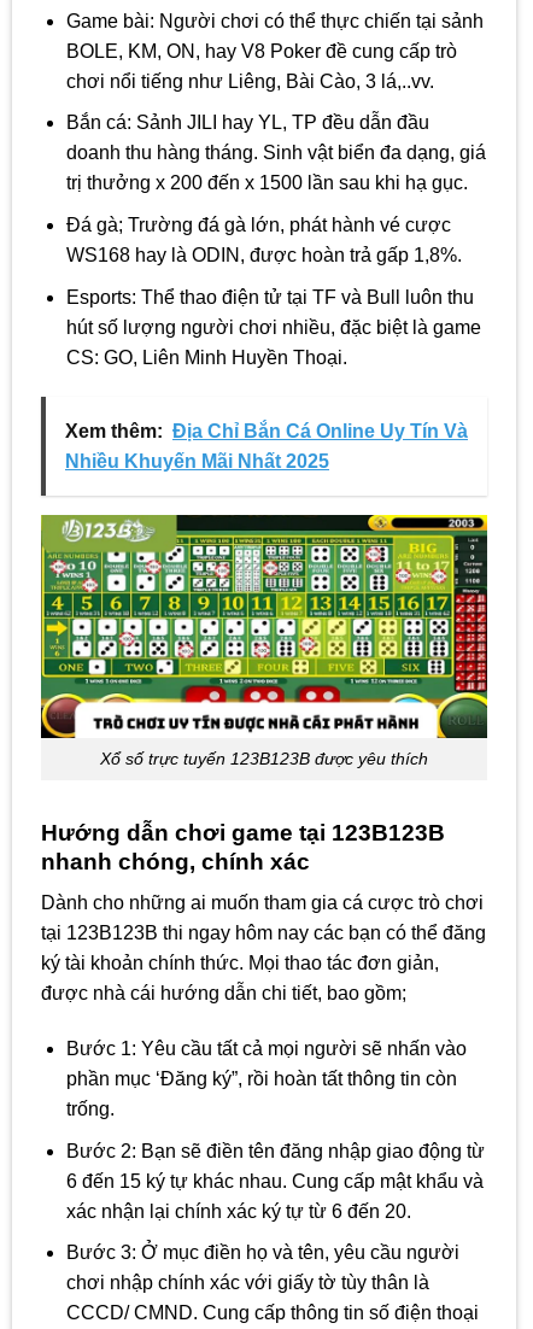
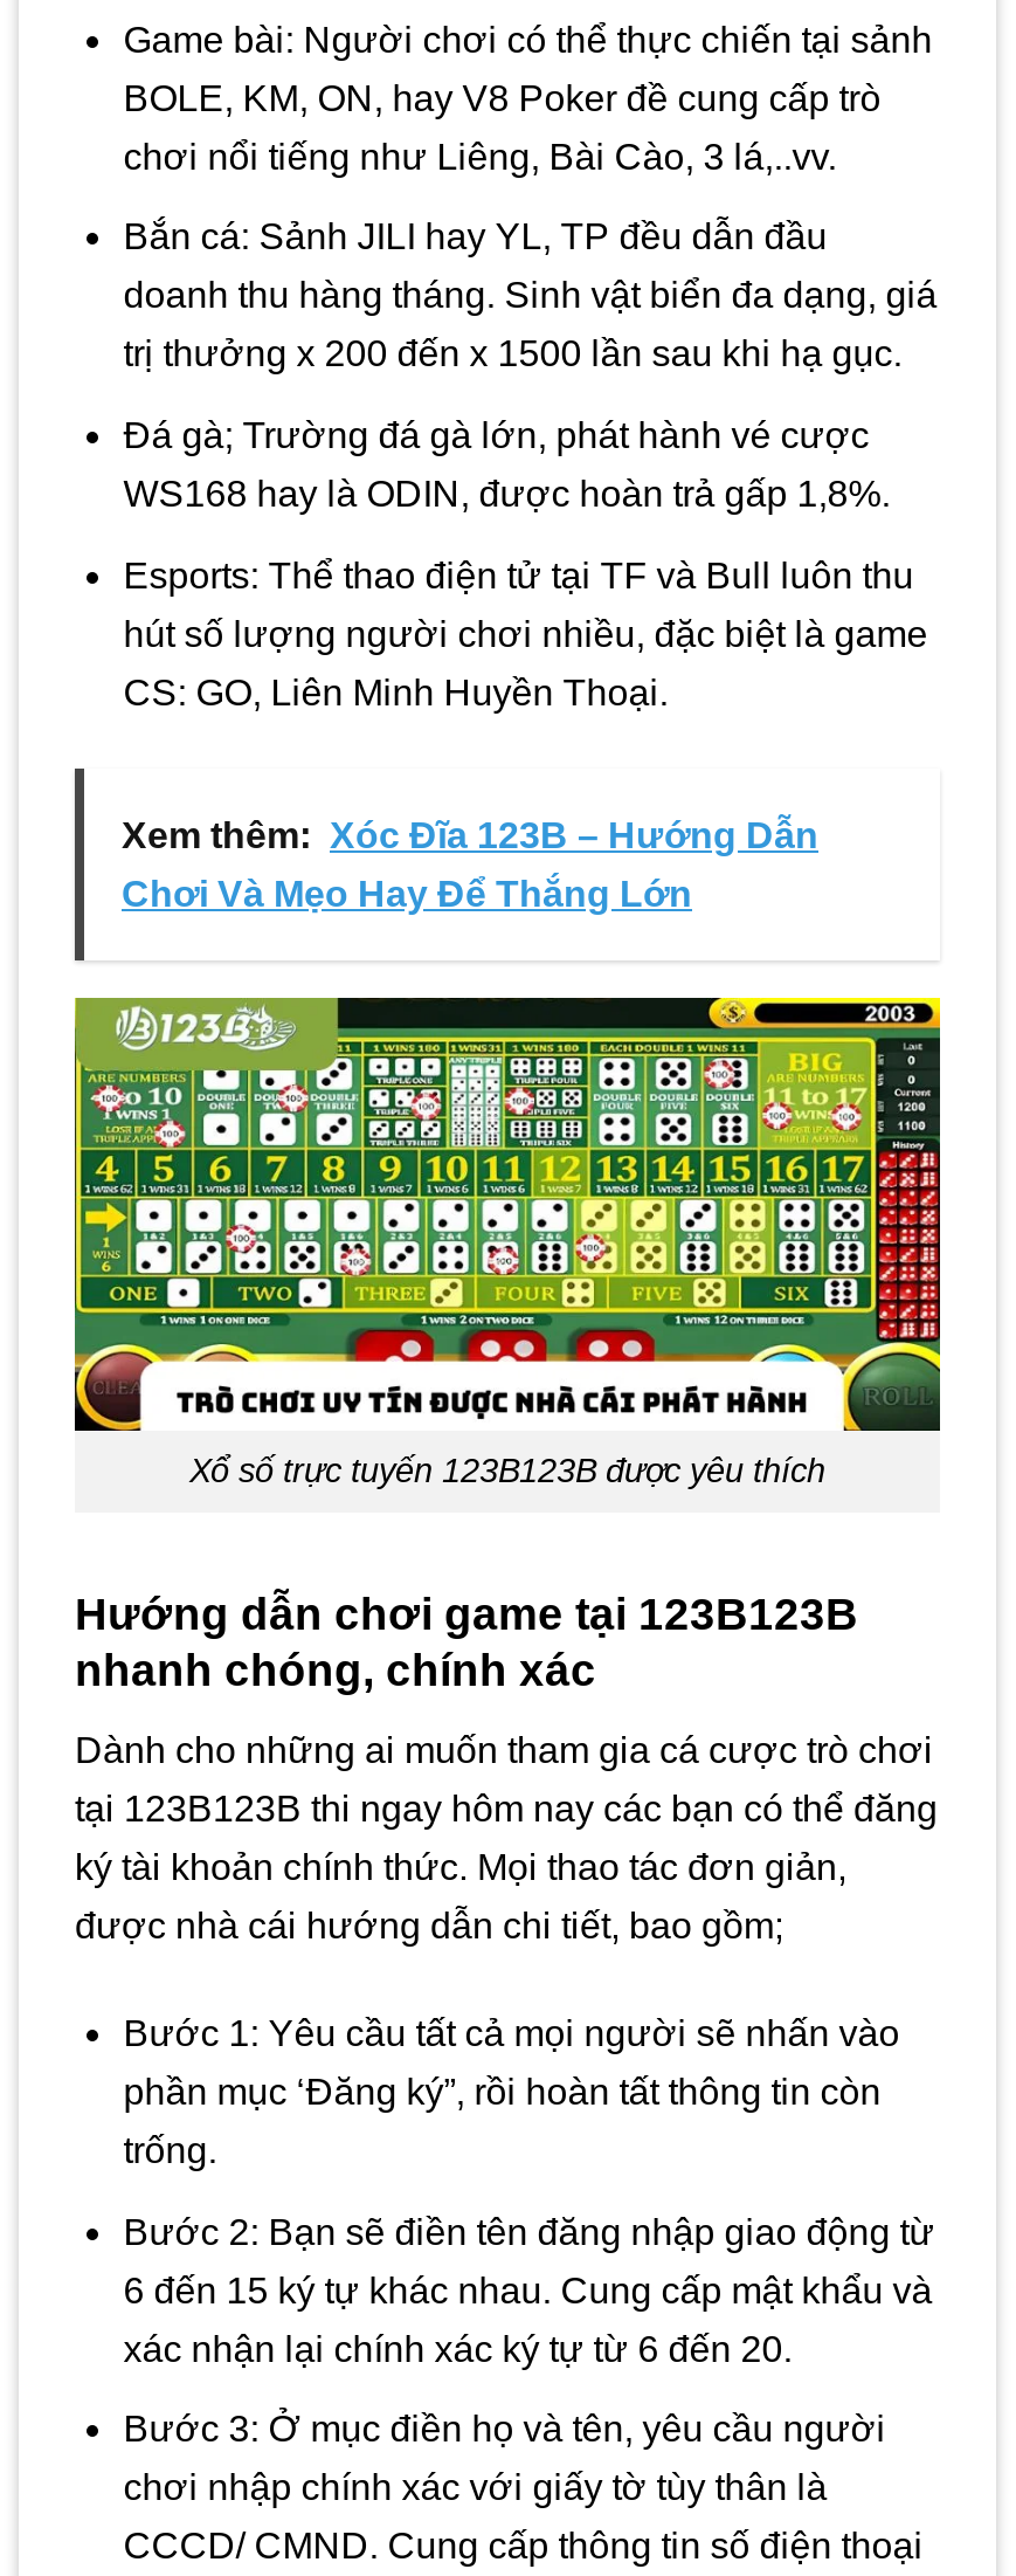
[65,421,468,442] Xem thêm: Địa Chỉ Bắn Cá Online Uy Tín Và -> [122,816,818,856] Xem thêm: Xóc Đĩa 123B – Hướng Dẫn
[65,451,329,472] Nhiều Khuyến Mãi Nhất 2025 -> [122,875,692,914] Chơi Và Mẹo Hay Để Thắng Lớn

